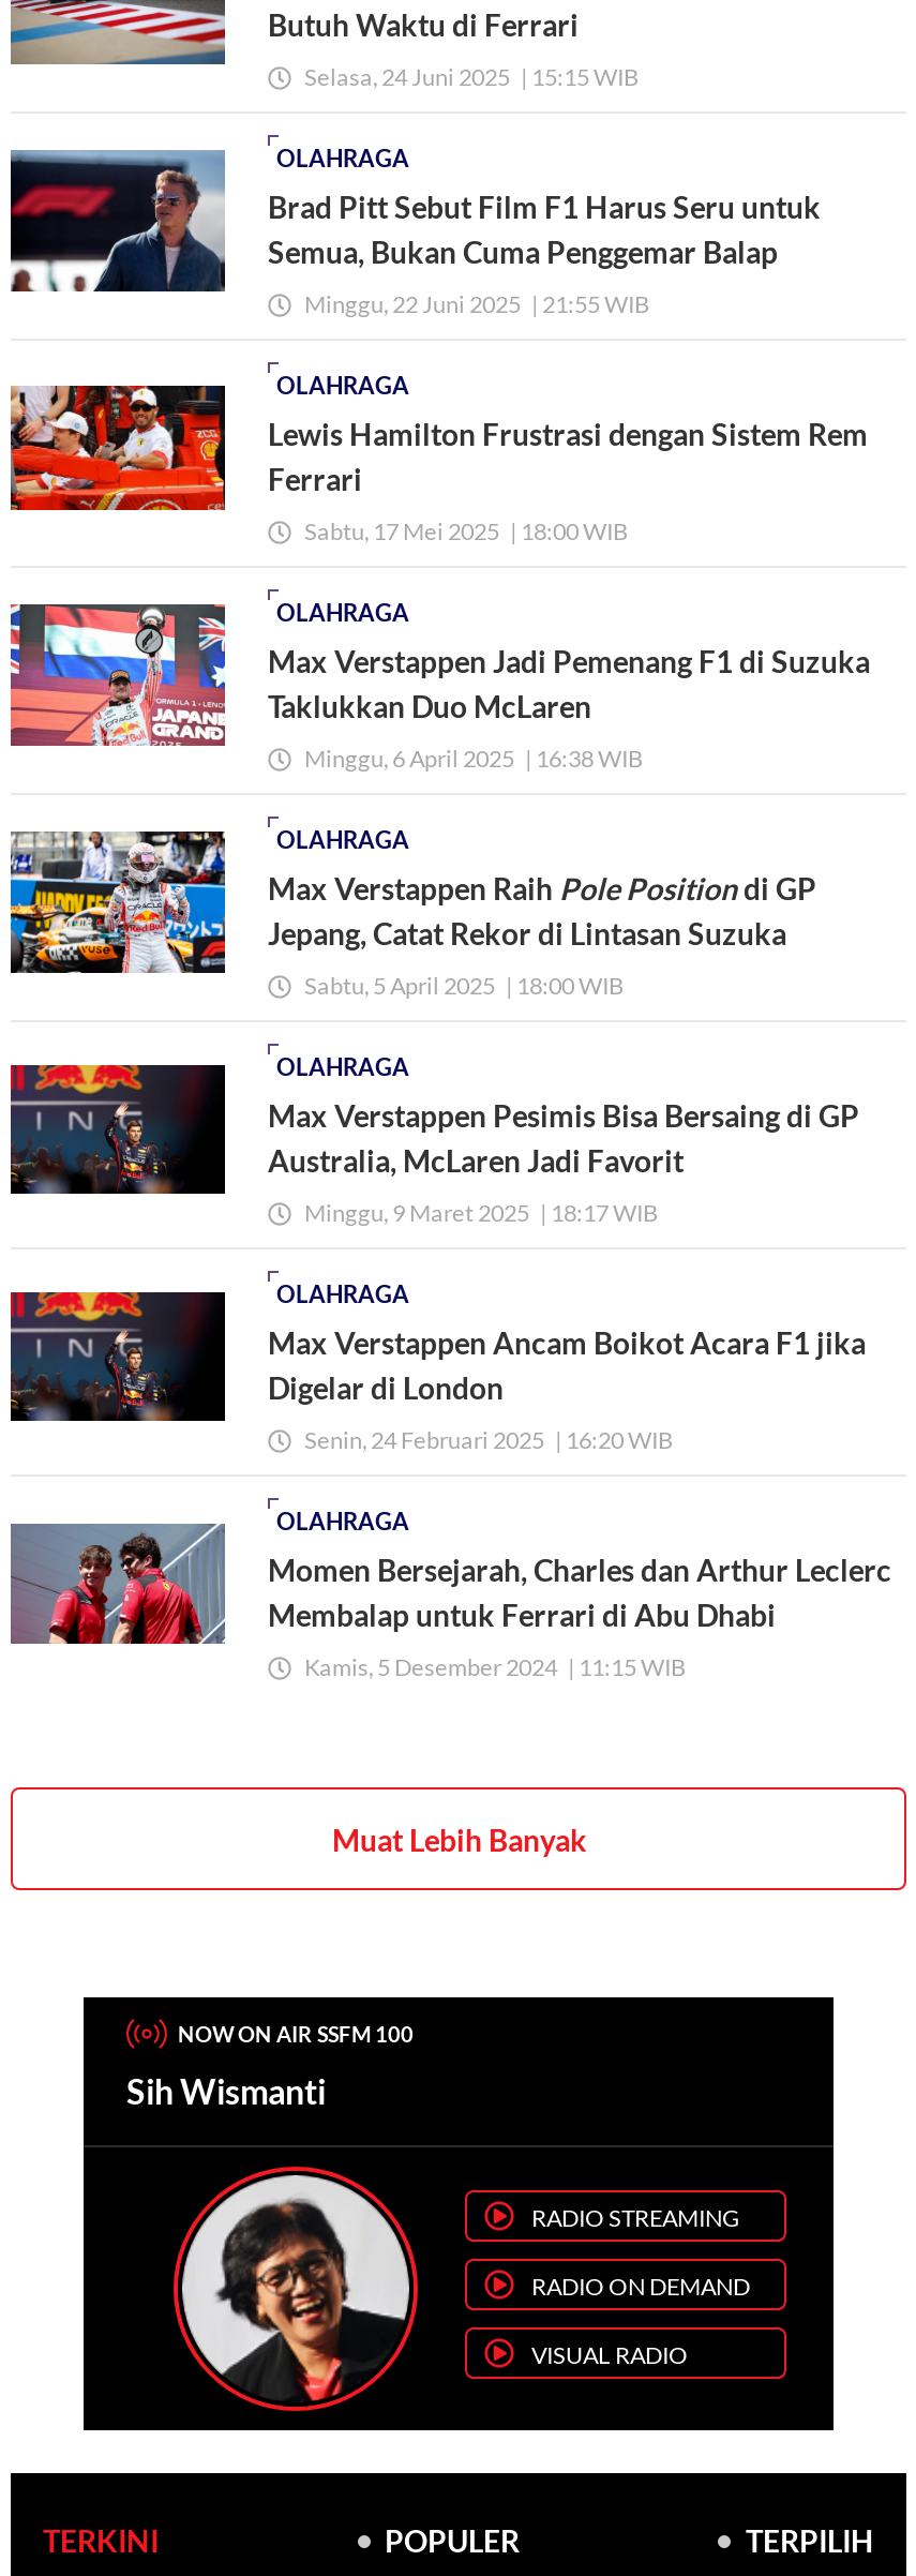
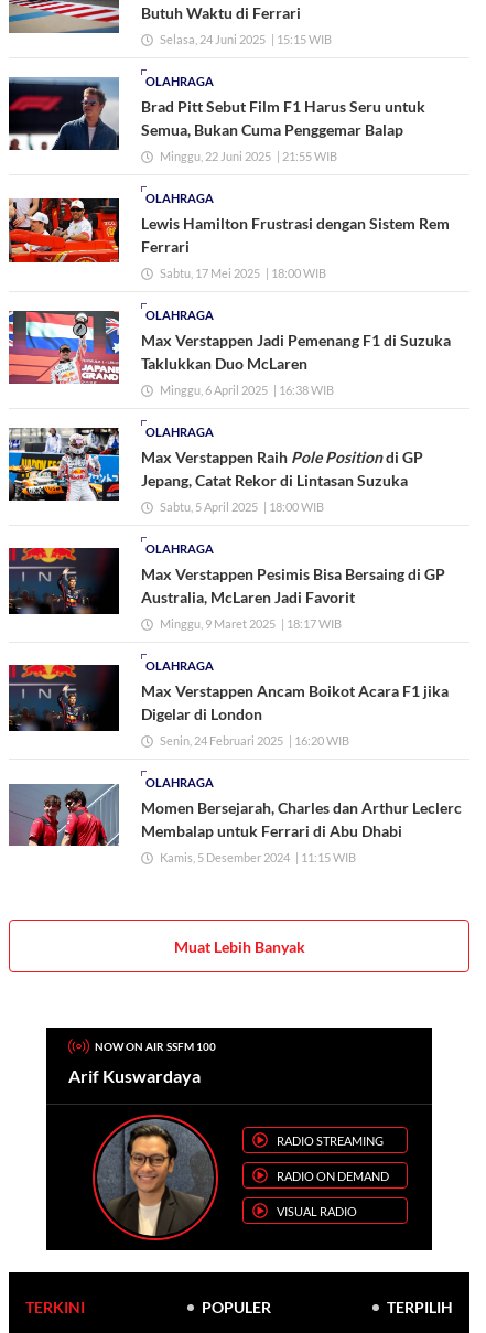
[126,2071,326,2111] Sih Wismanti -> [68,1065,201,1086] Arif Kuswardaya
[182,2175,409,2405] [image] -> [96,1119,215,1237] [image]

